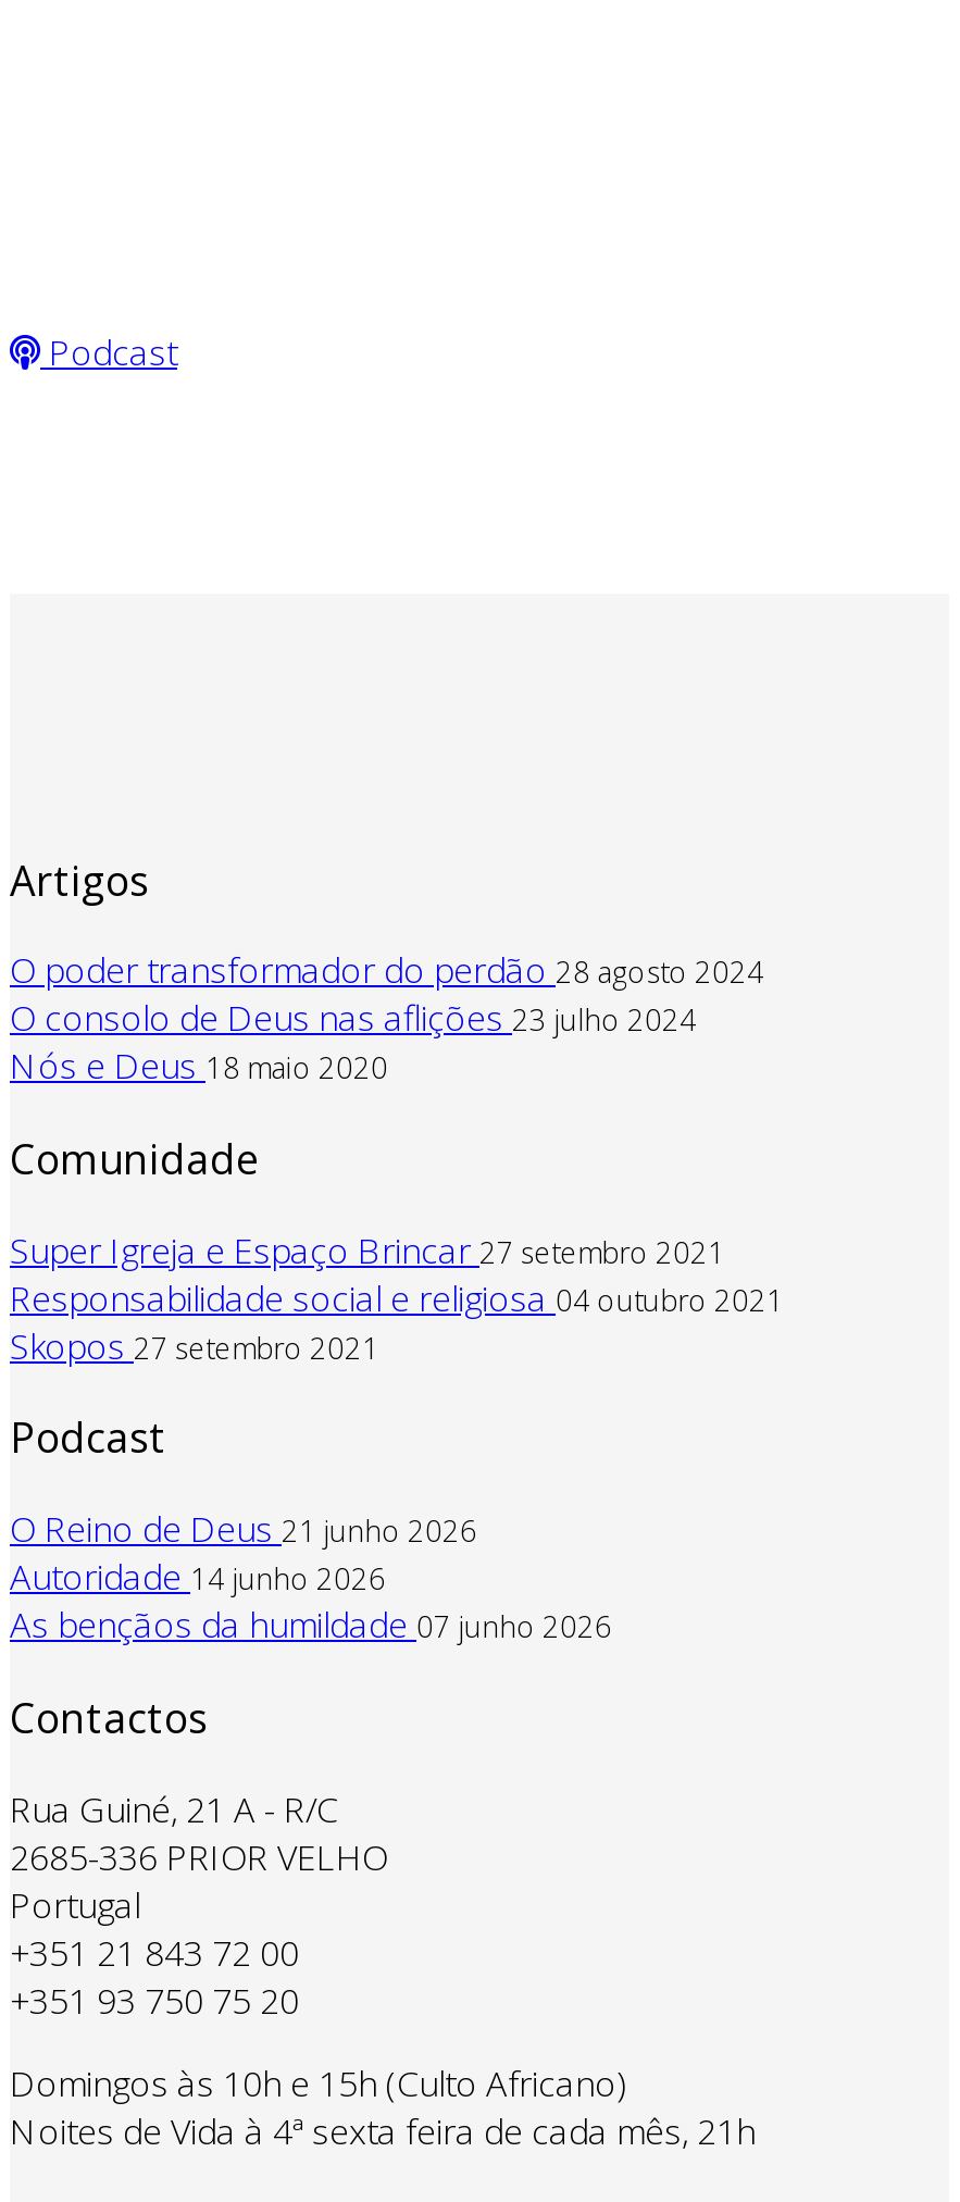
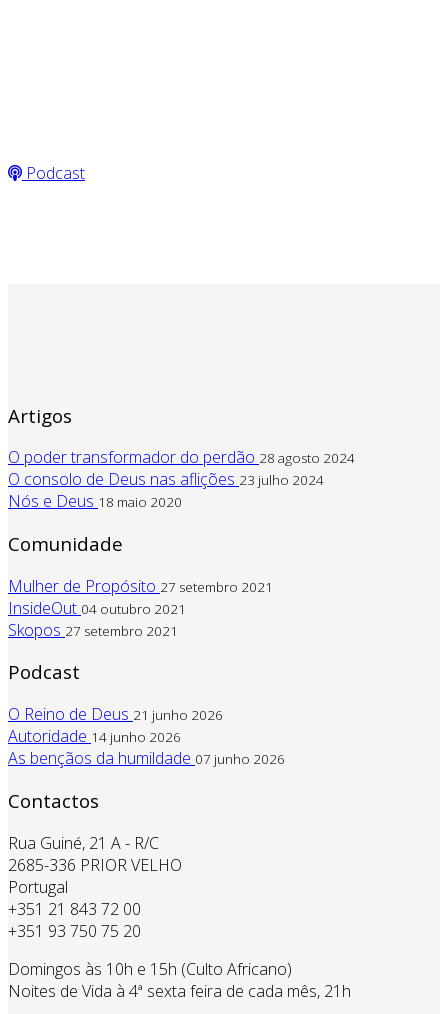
[10,1226,784,1322] Super Igreja e Espaço Brincar 27 setembro 2021 | Responsabilidade social e religiosa 04 outubro 2021 -> [8,575,273,619] Mulher de Propósito 27 setembro 2021 | InsideOut 04 outubro 2021

